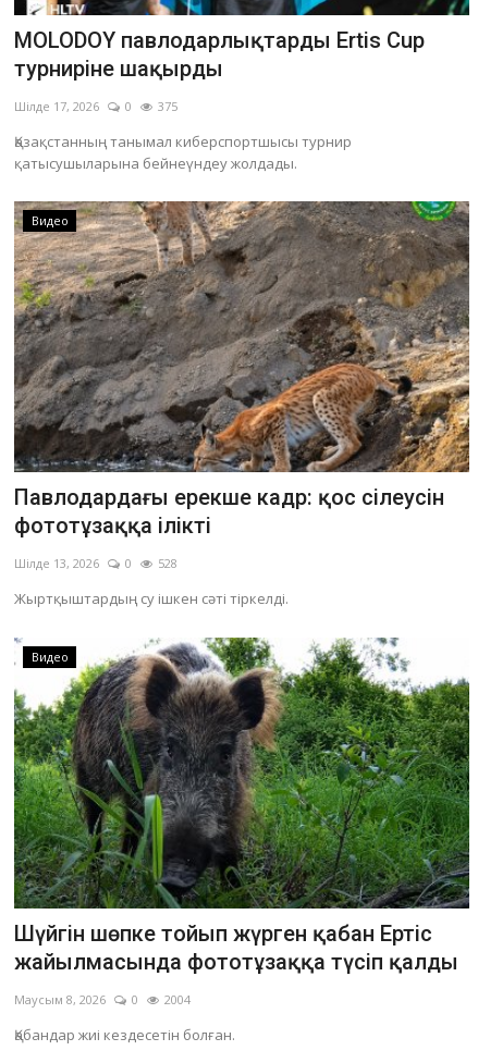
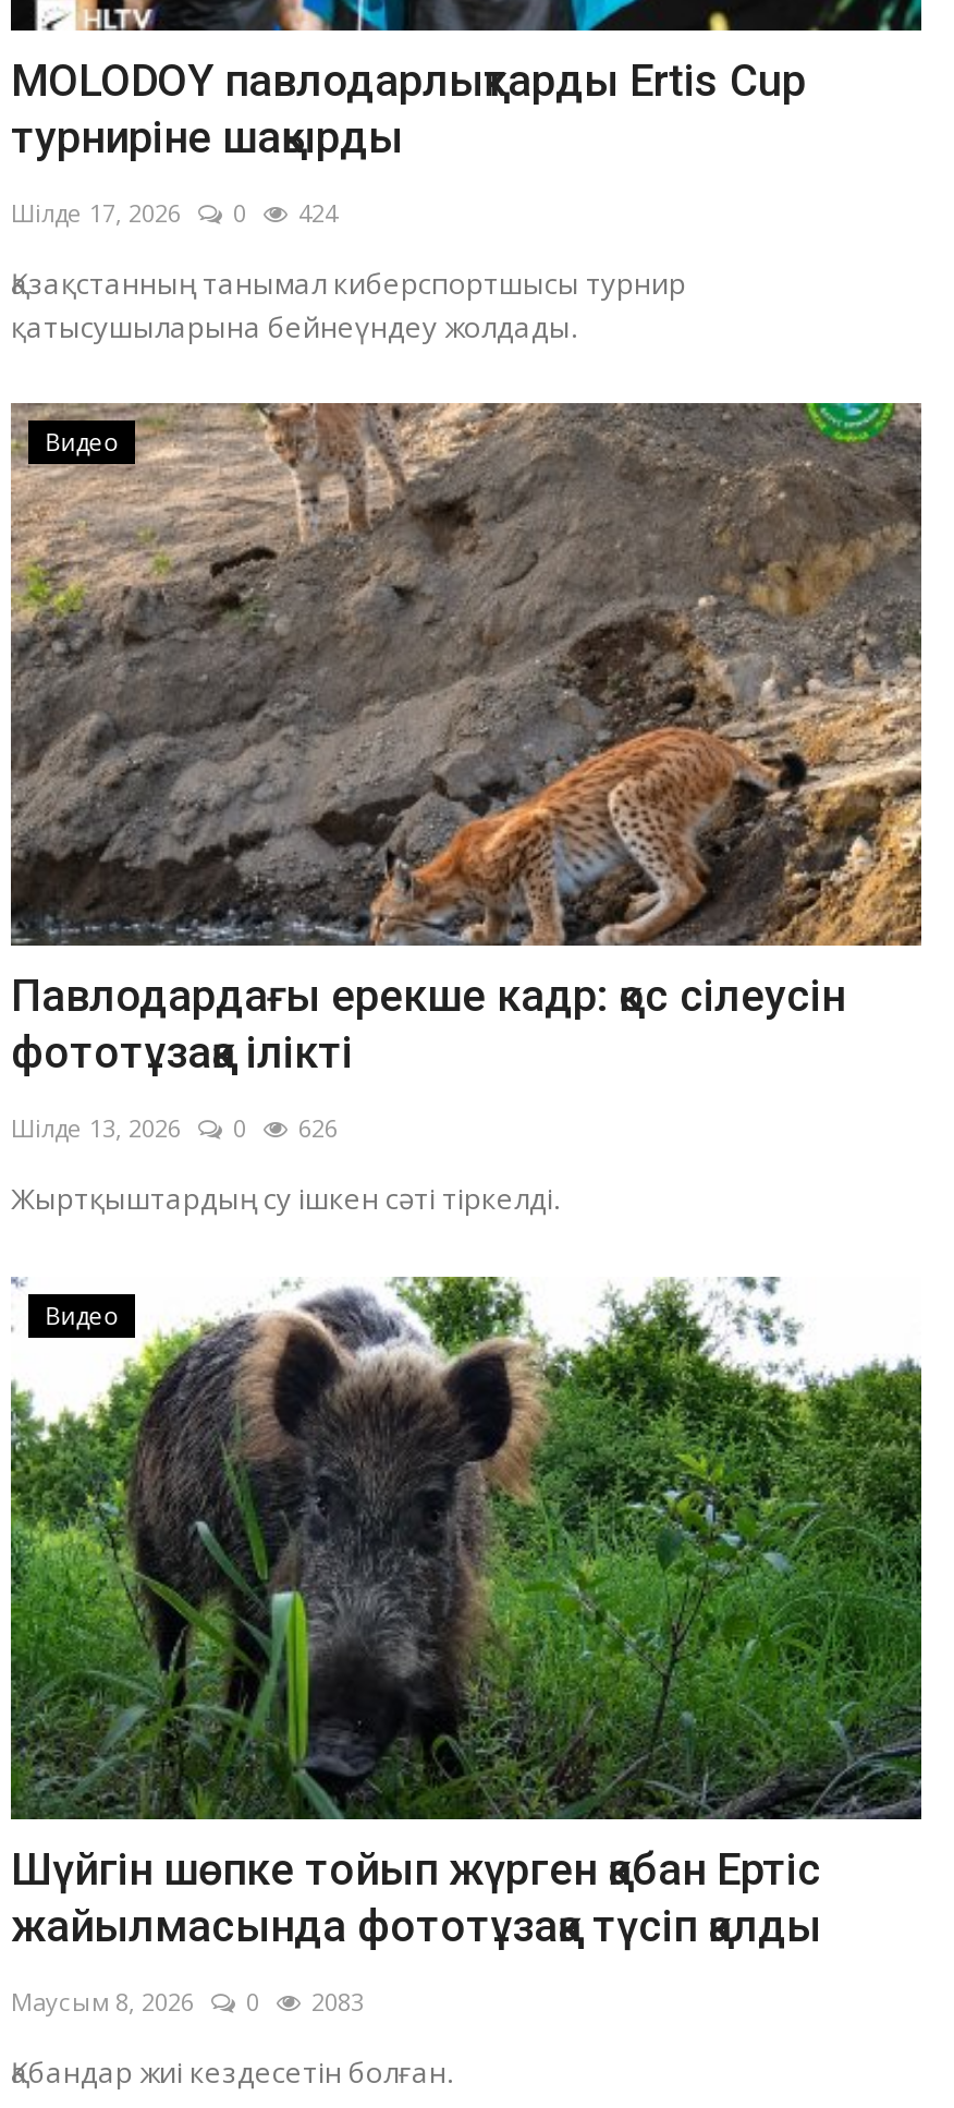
[14,98,177,115] Шілде 17, 2026 0 375 -> [11,197,338,230] Шілде 17, 2026 0 424
[14,555,177,571] Шілде 13, 2026 0 528 -> [11,1111,338,1144] Шілде 13, 2026 0 626
[14,991,191,1007] Маусым 8, 2026 0 2004 -> [11,1984,364,2017] Маусым 8, 2026 0 2083

